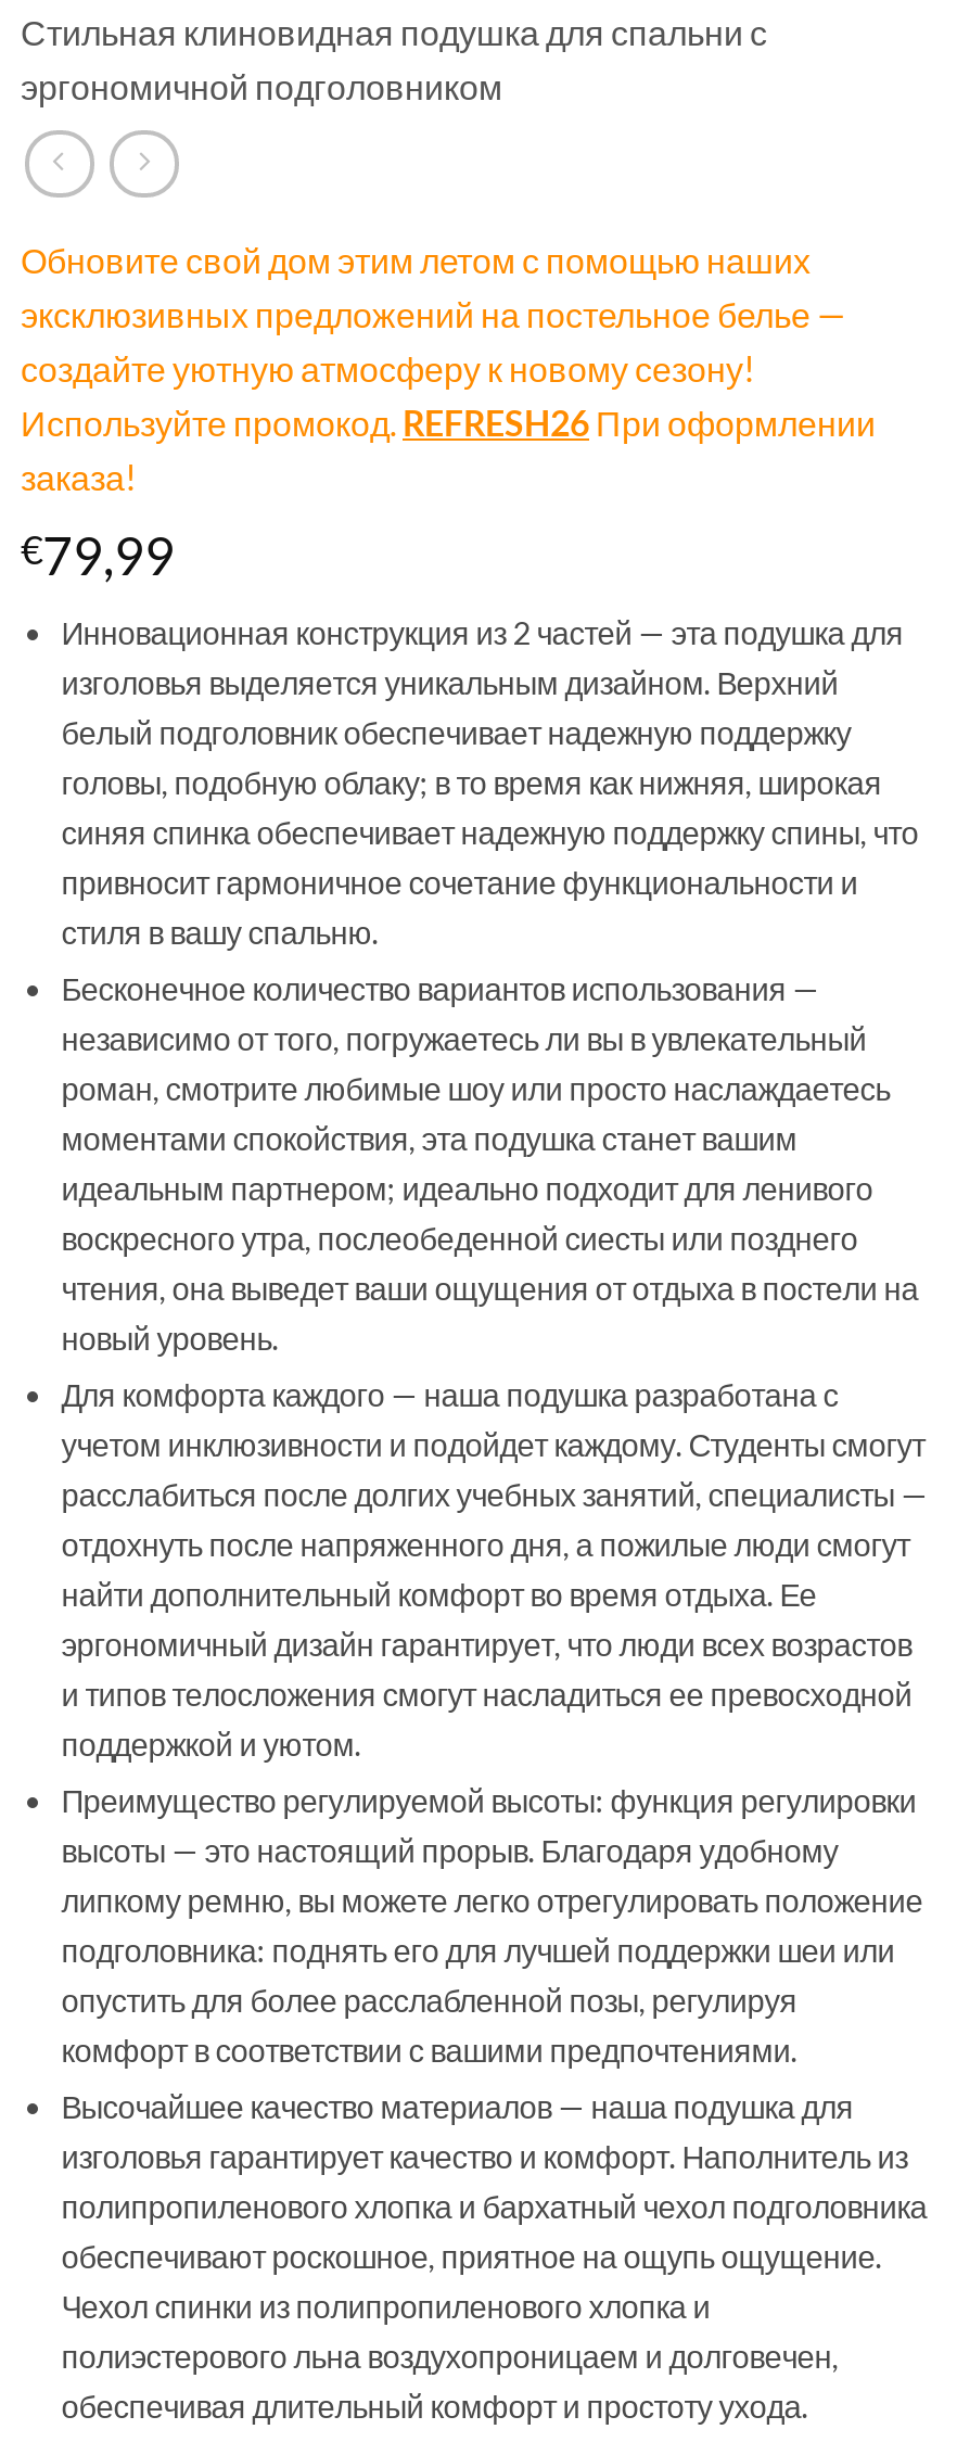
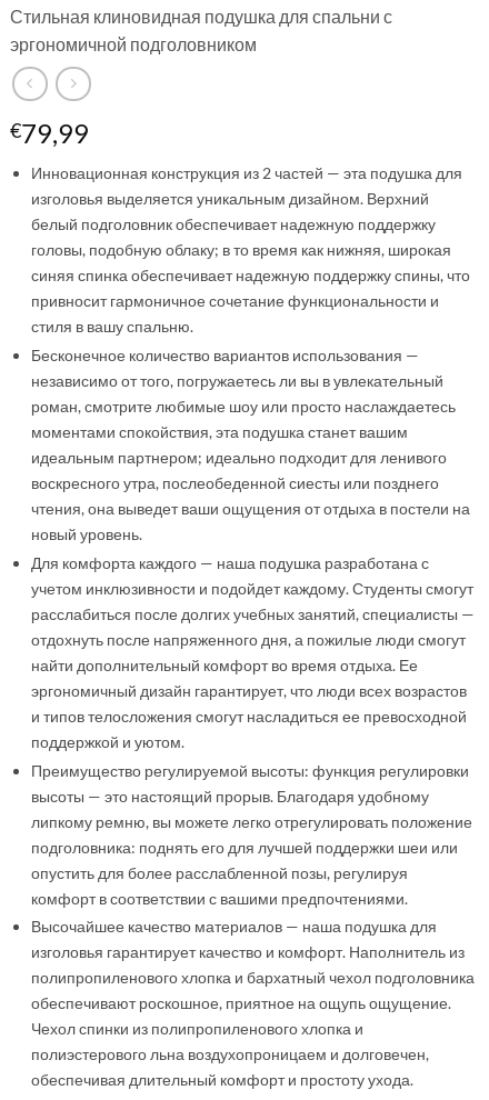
[21,240,876,498] Обновите свой дом этим летом с помощью наших | эксклюзивных предложений на постельное белье — | создайте уютную атмосферу к новому сезону! | Используйте промокод. REFRESH26 При оформлении | заказа! -> none

